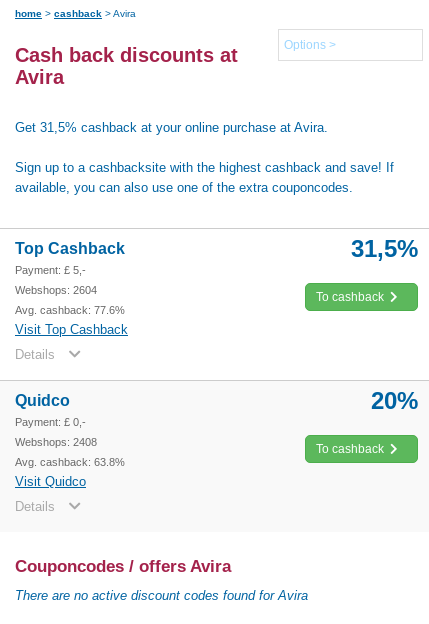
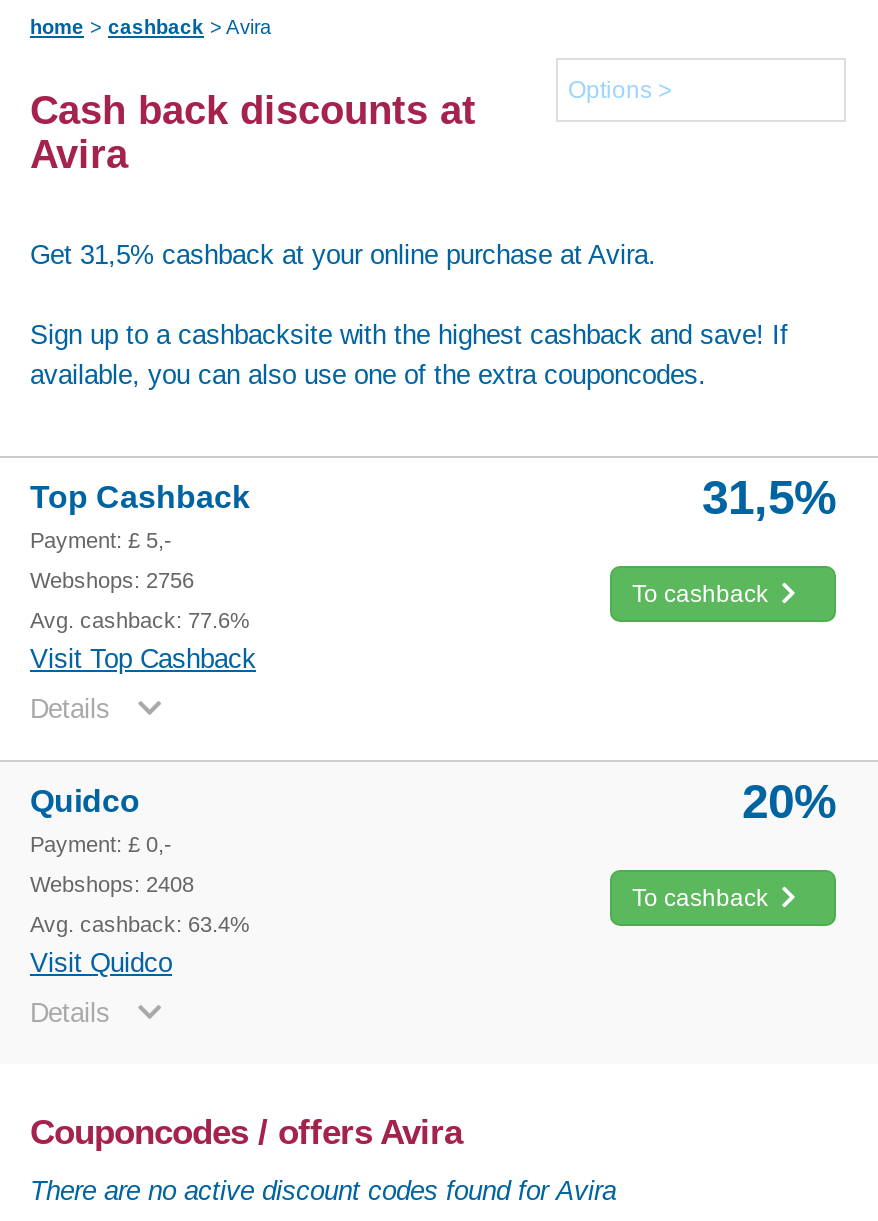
[15,284,97,296] Webshops: 2604 -> [30,568,194,592] Webshops: 2756
[15,456,125,468] Avg. cashback: 63.8% -> [30,912,250,936] Avg. cashback: 63.4%

